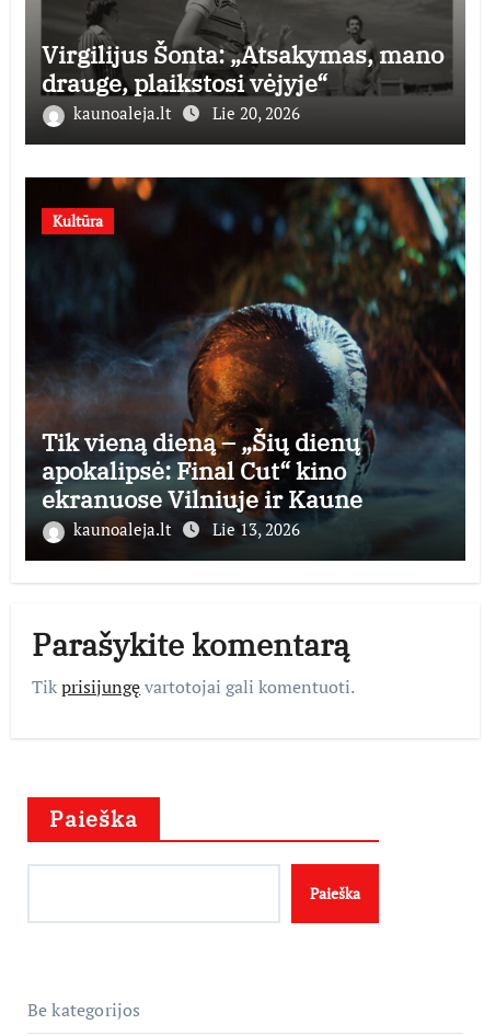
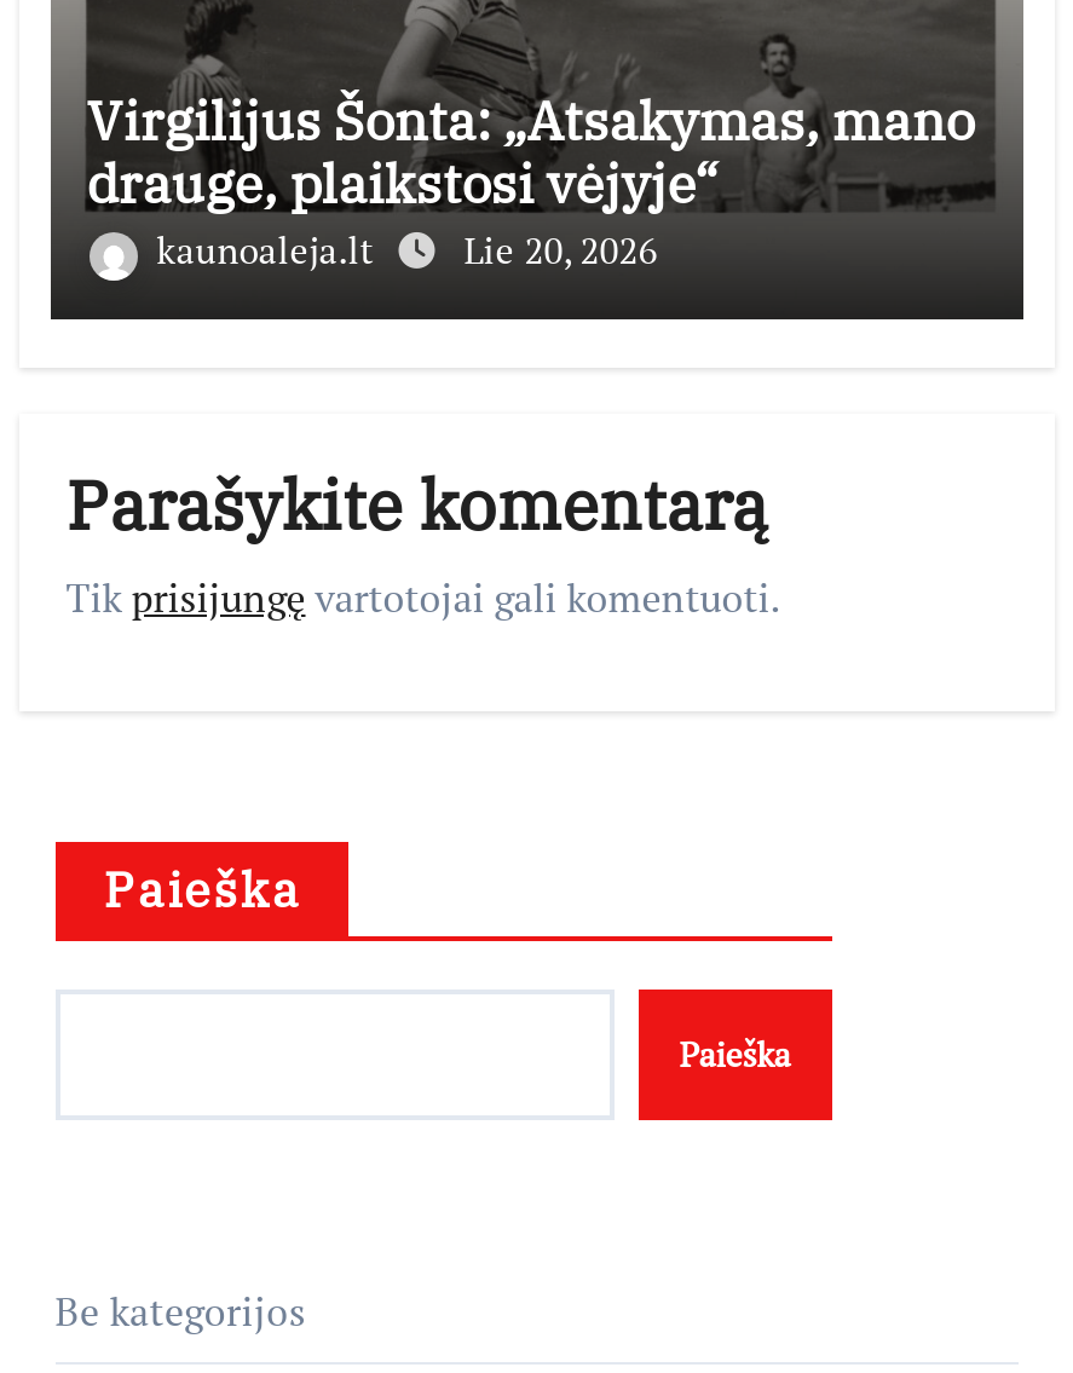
[25,176,466,559] [image] | Kultūra -> none
[41,426,362,540] Tik vieną dieną – „Šių dienų | apokalipsė: Final Cut“ kino | ekranuose Vilniuje ir Kaune | kaunoaleja.lt | Lie 13, 2026 -> none

